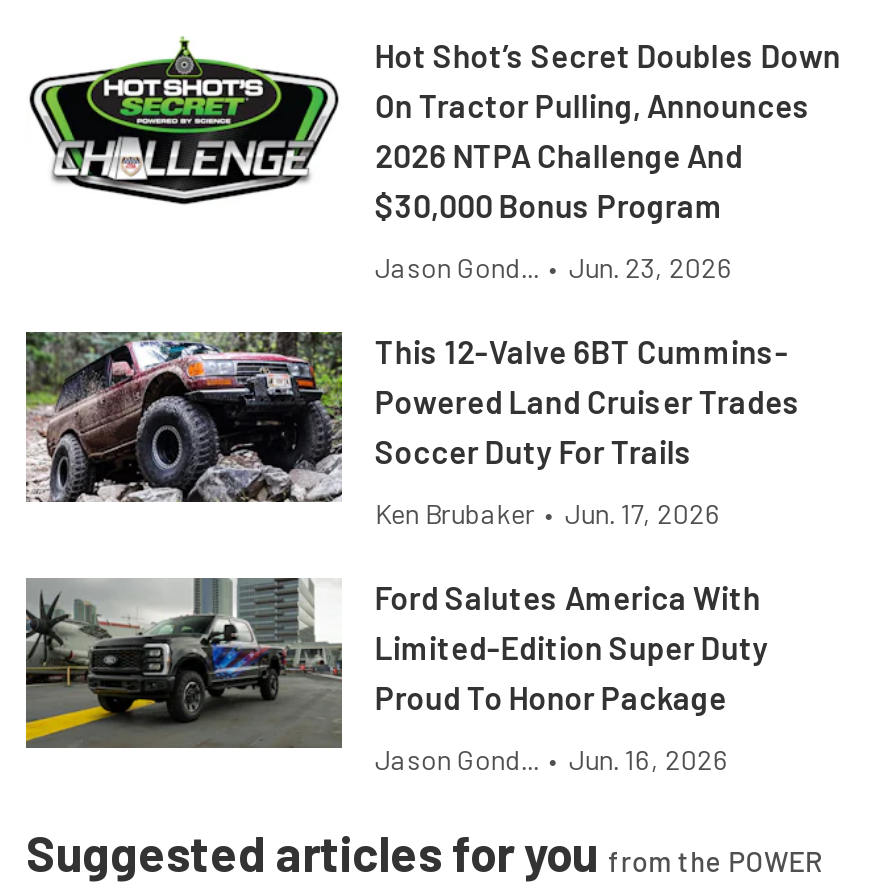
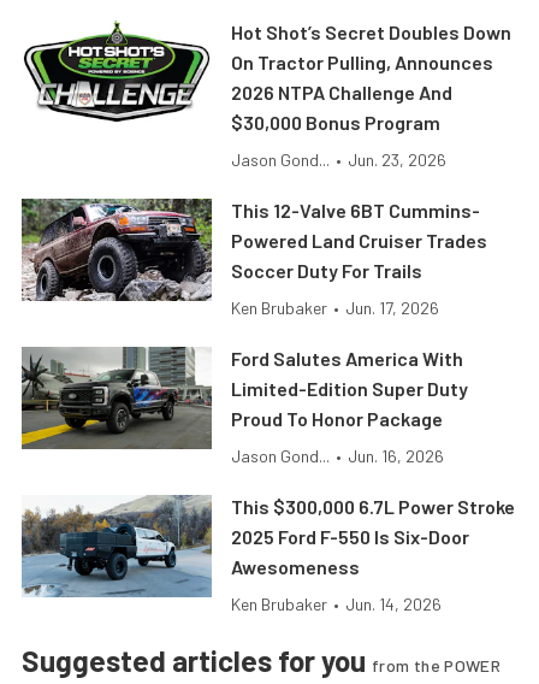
none -> [20,494,515,614] [image] | This $300,000 6.7L Power Stroke | 2025 Ford F-550 Is Six-Door | Awesomeness | Ken Brubaker • Jun. 14, 2026

